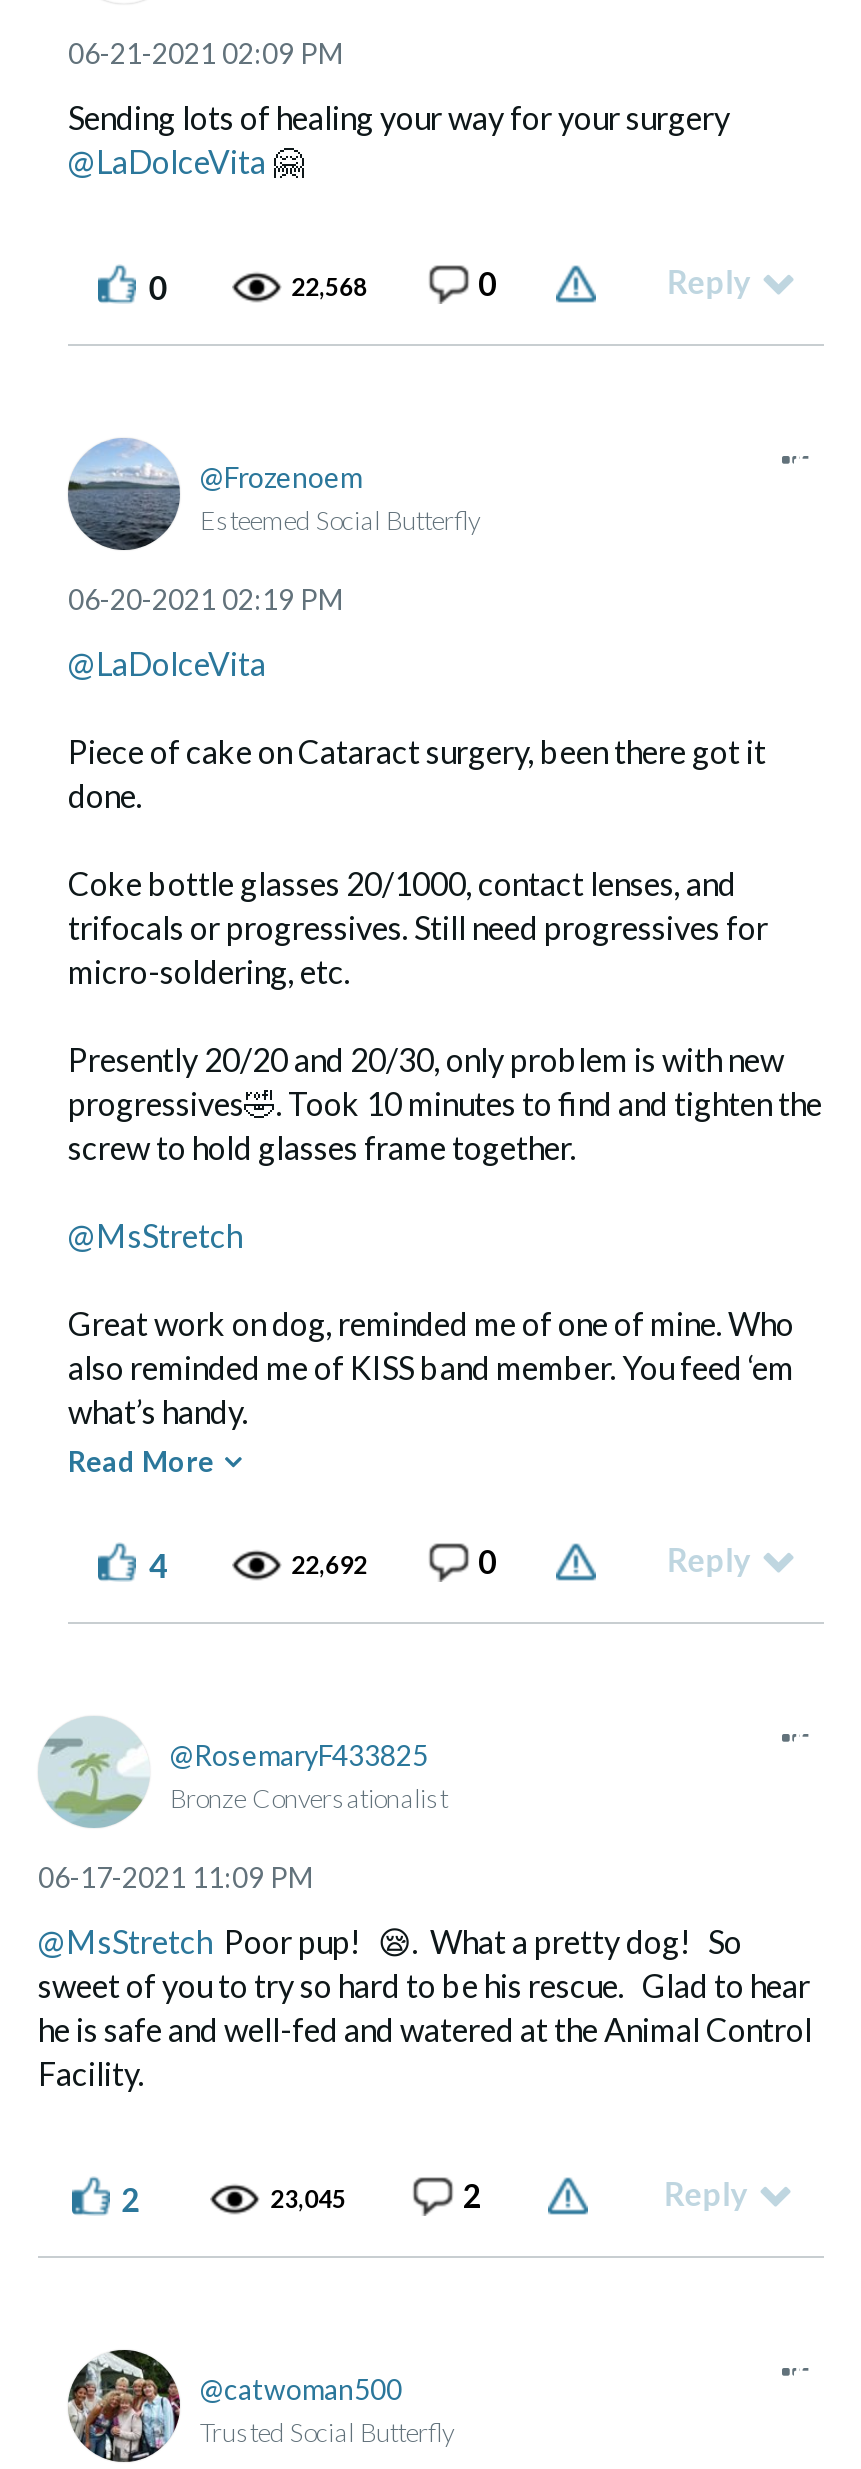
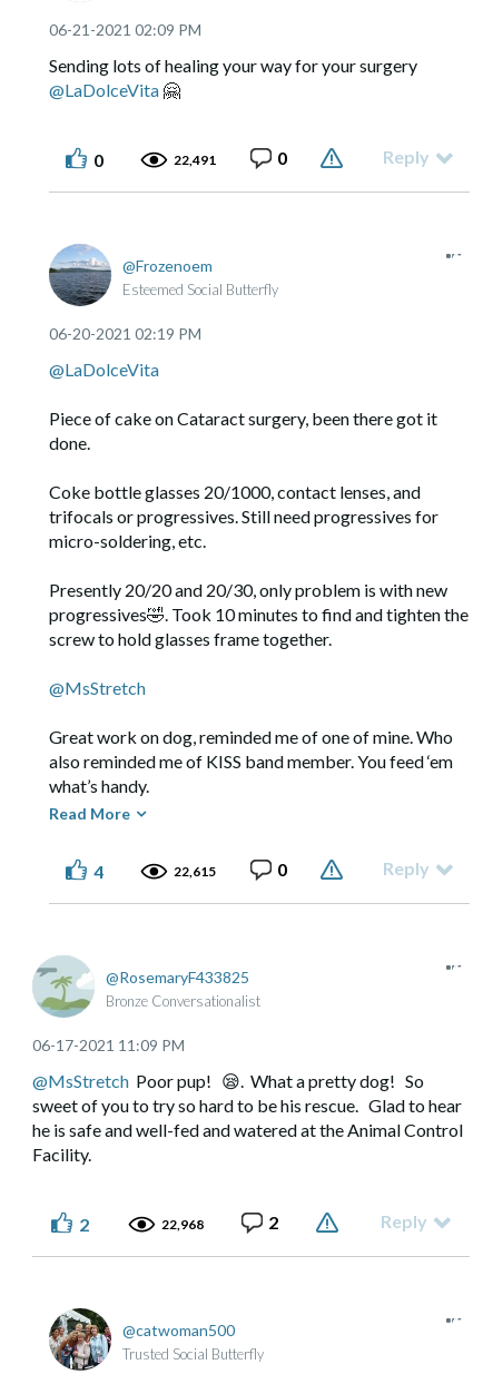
[291,271,367,301] 22,568 -> [173,151,215,168] 22,491
[291,1549,367,1579] 22,692 -> [173,863,215,879] 22,615
[270,2183,346,2213] 23,045 -> [161,1216,204,1232] 22,968

